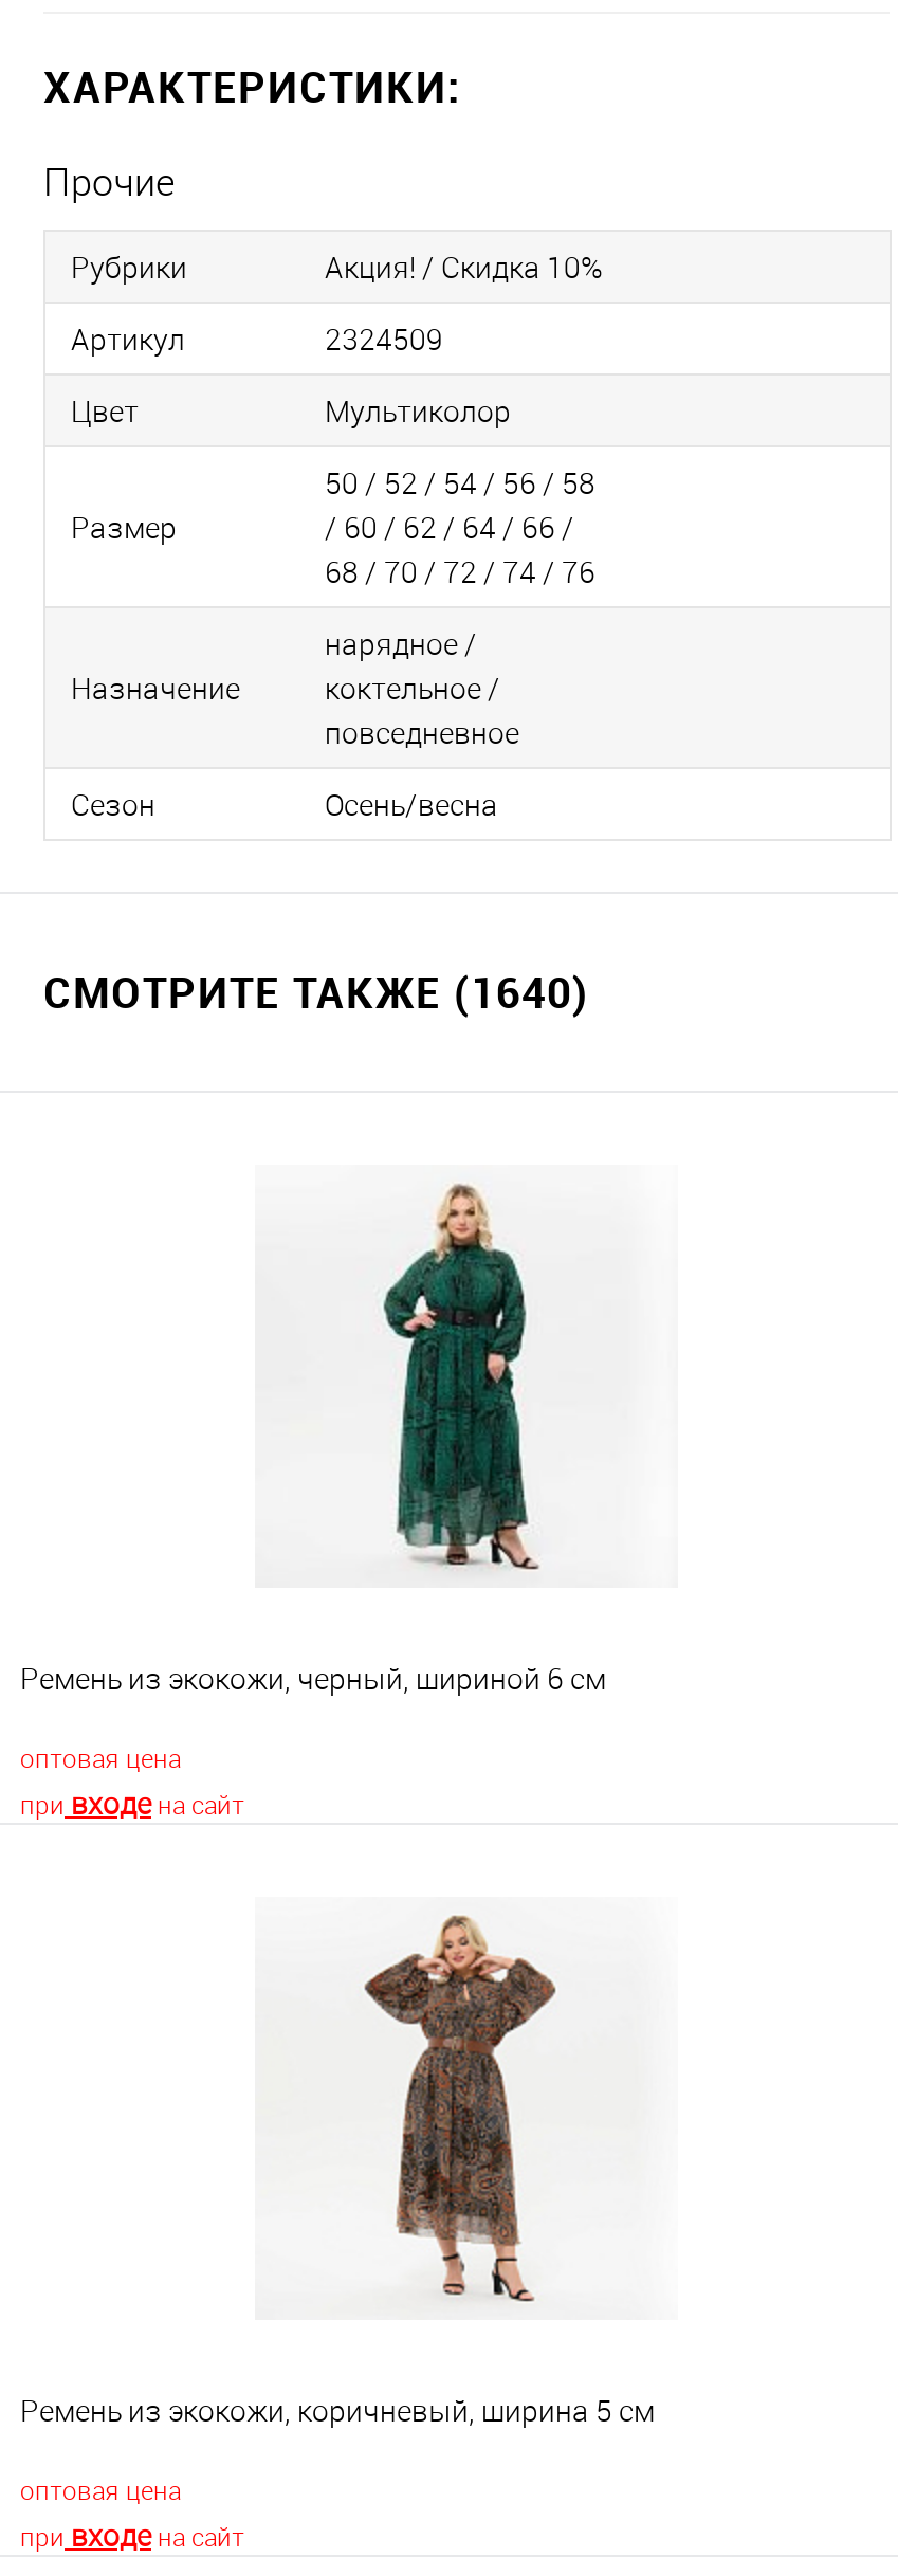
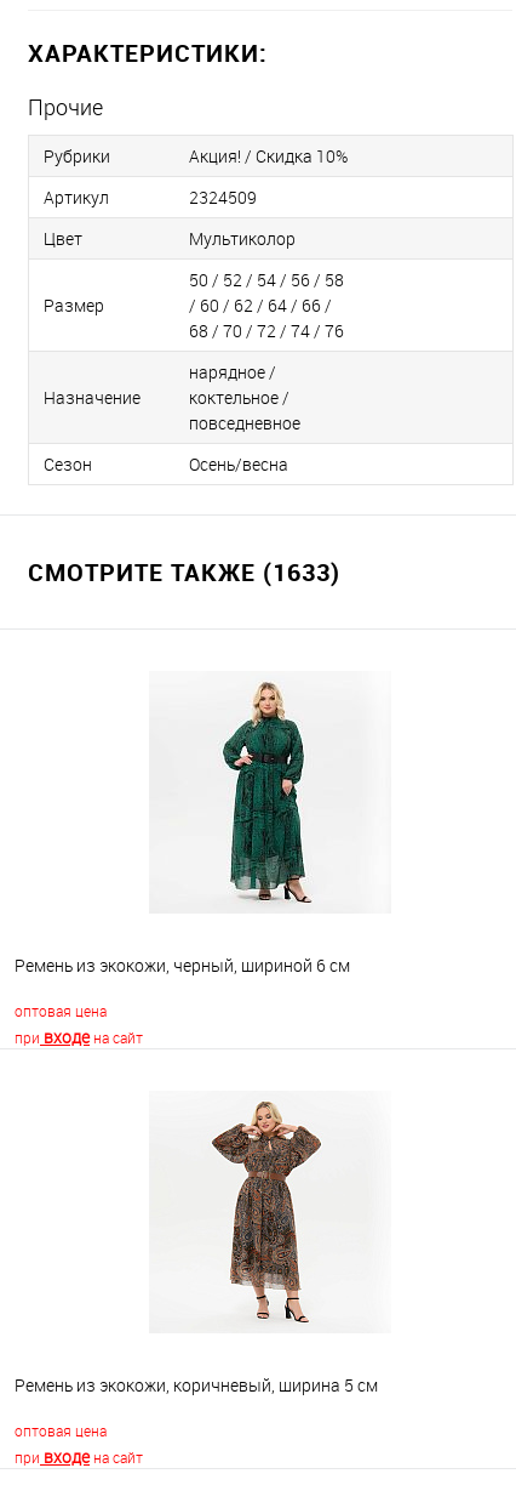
[43,964,589,1021] СМОТРИТЕ ТАКЖЕ (1640) -> [28,556,340,588] СМОТРИТЕ ТАКЖЕ (1633)

